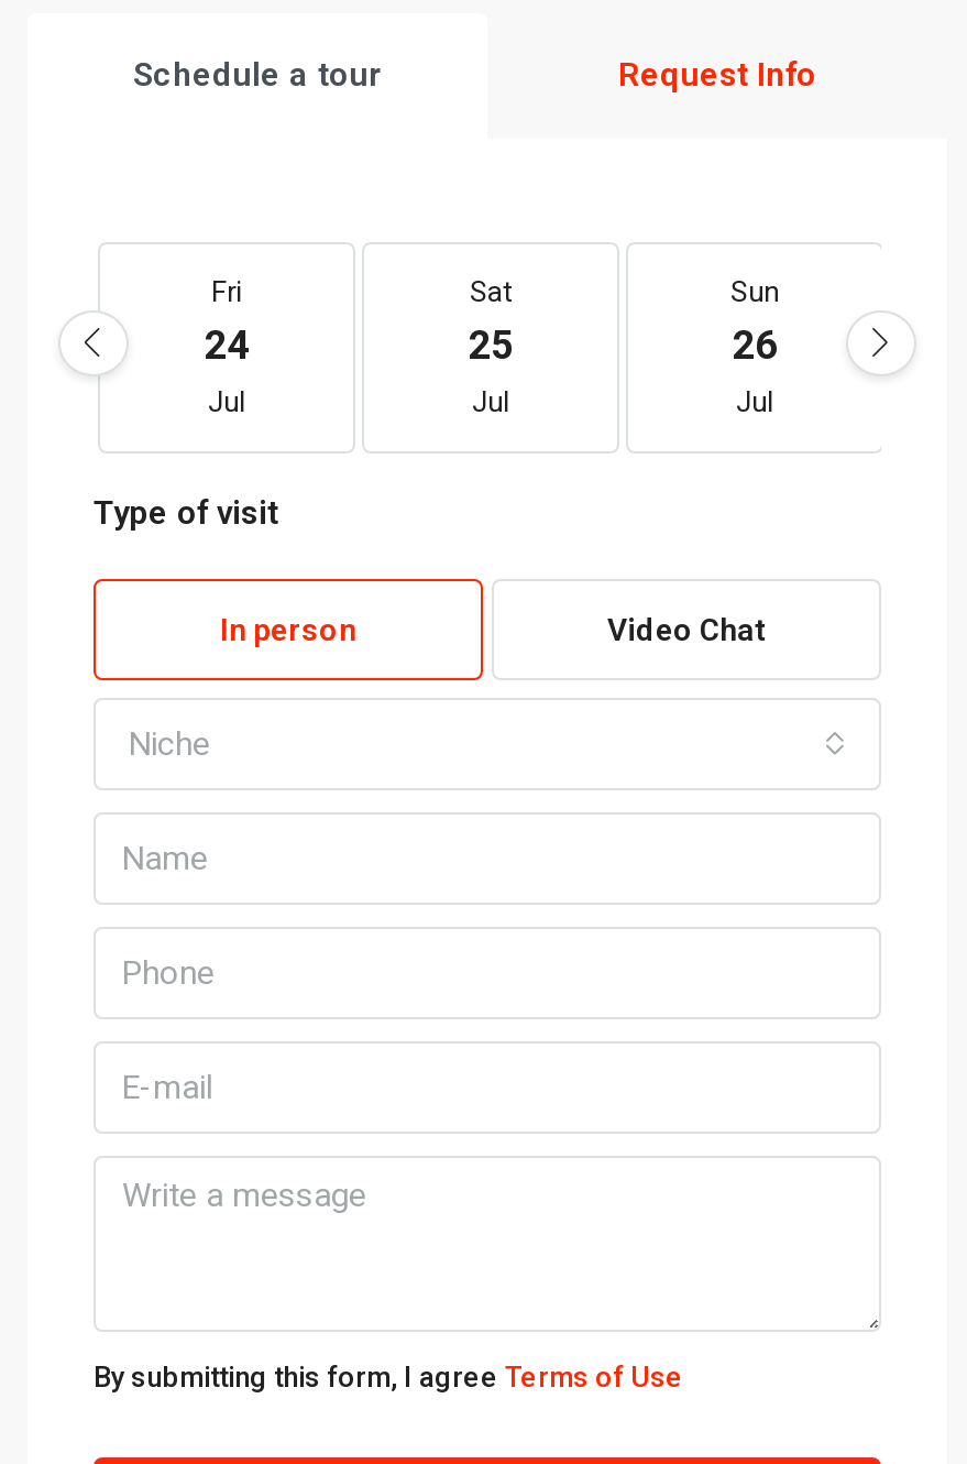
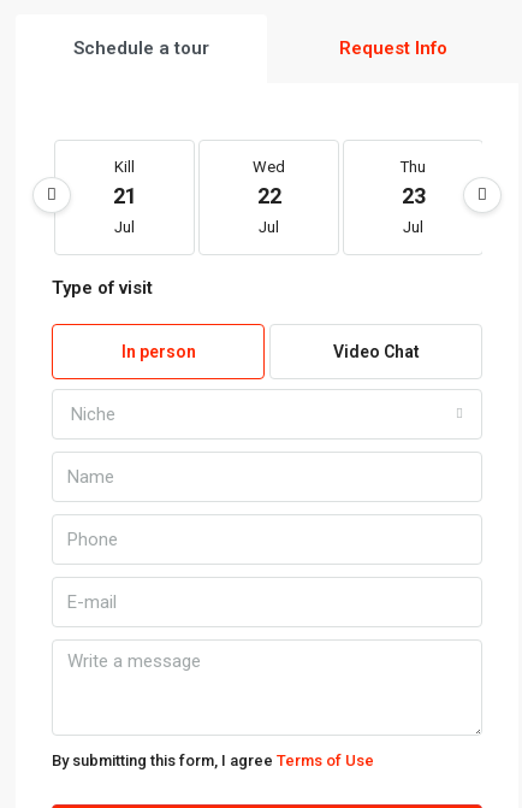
[205,275,249,368] Fri | 24 -> [112,158,137,208] Kill | 21
[469,275,513,368] Sat | 25 -> [253,158,285,208] Wed | 22
[730,275,779,368] Sun | 26 -> [401,158,426,208] Thu | 23

